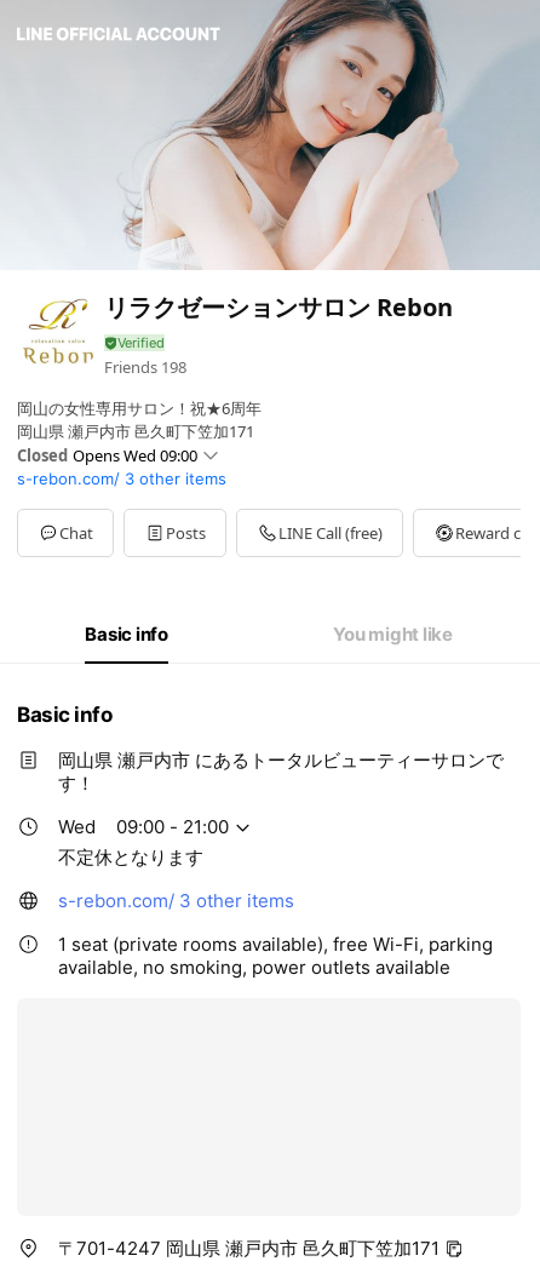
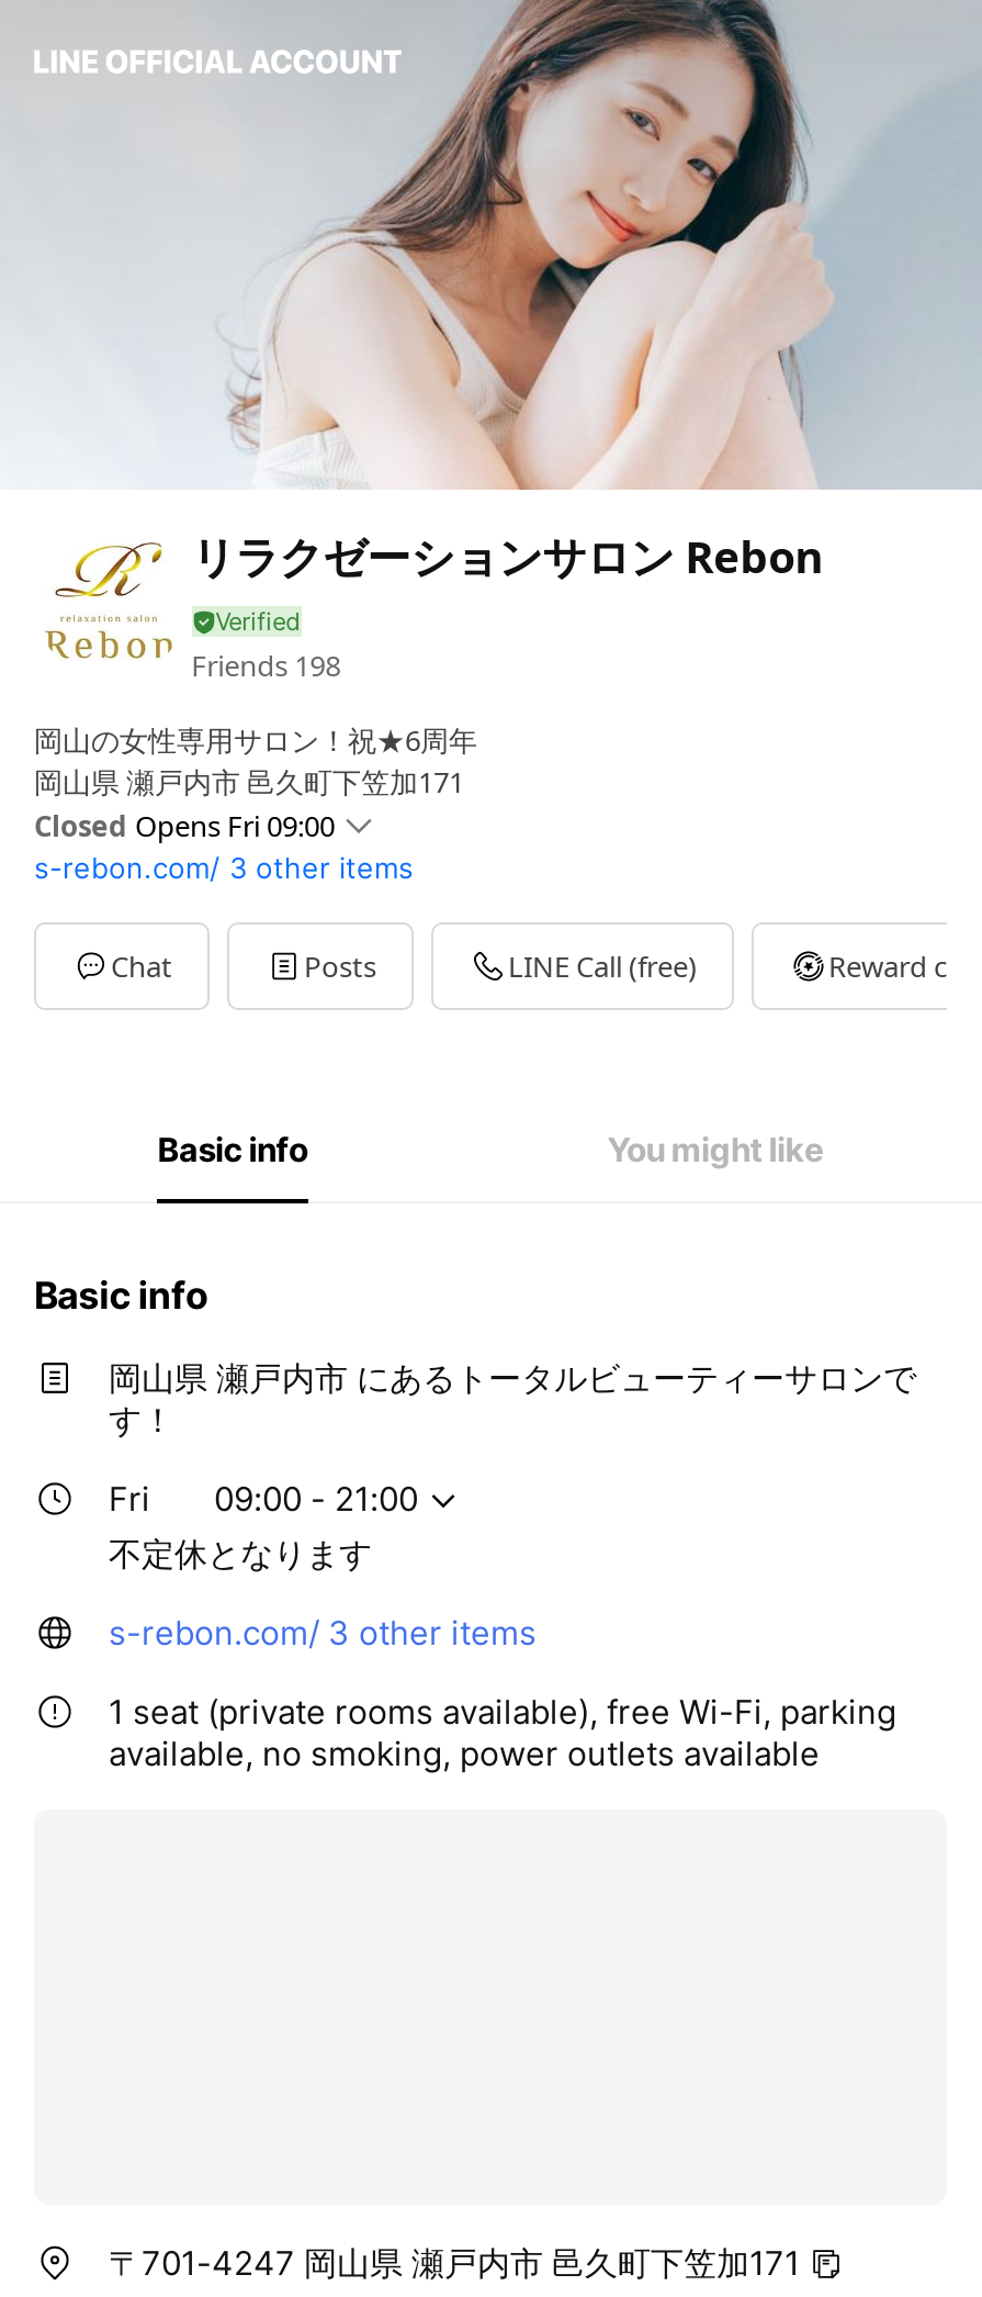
[17,445,197,467] Closed Opens Wed 09:00 -> [34,807,335,846] Closed Opens Fri 09:00
[58,816,96,839] Wed -> [109,1479,150,1520] Fri

